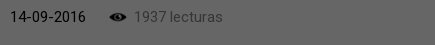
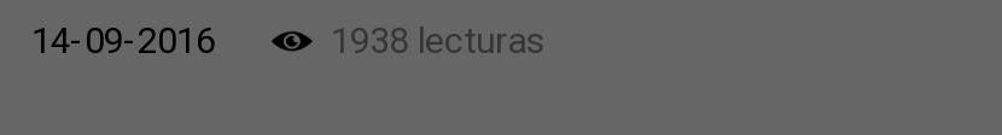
[134,8,223,26] 1937 lecturas -> [331,19,546,62] 1938 lecturas

